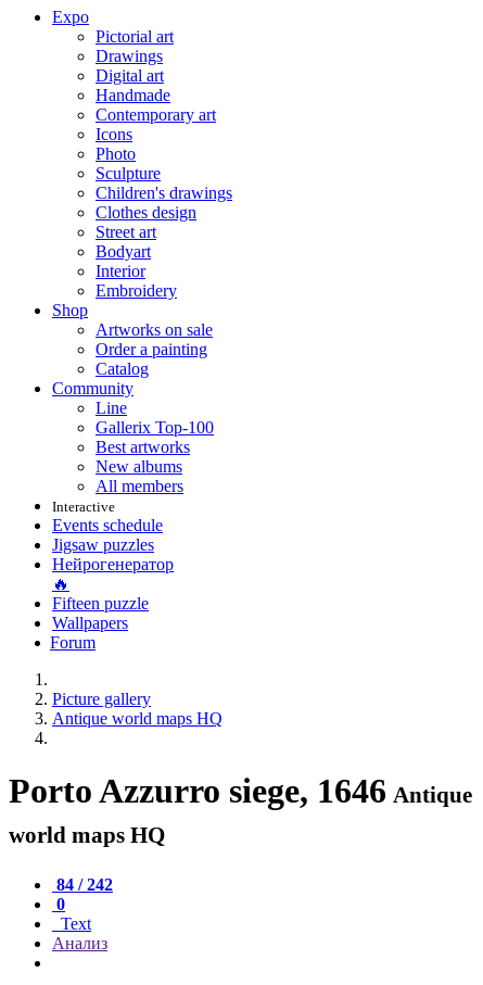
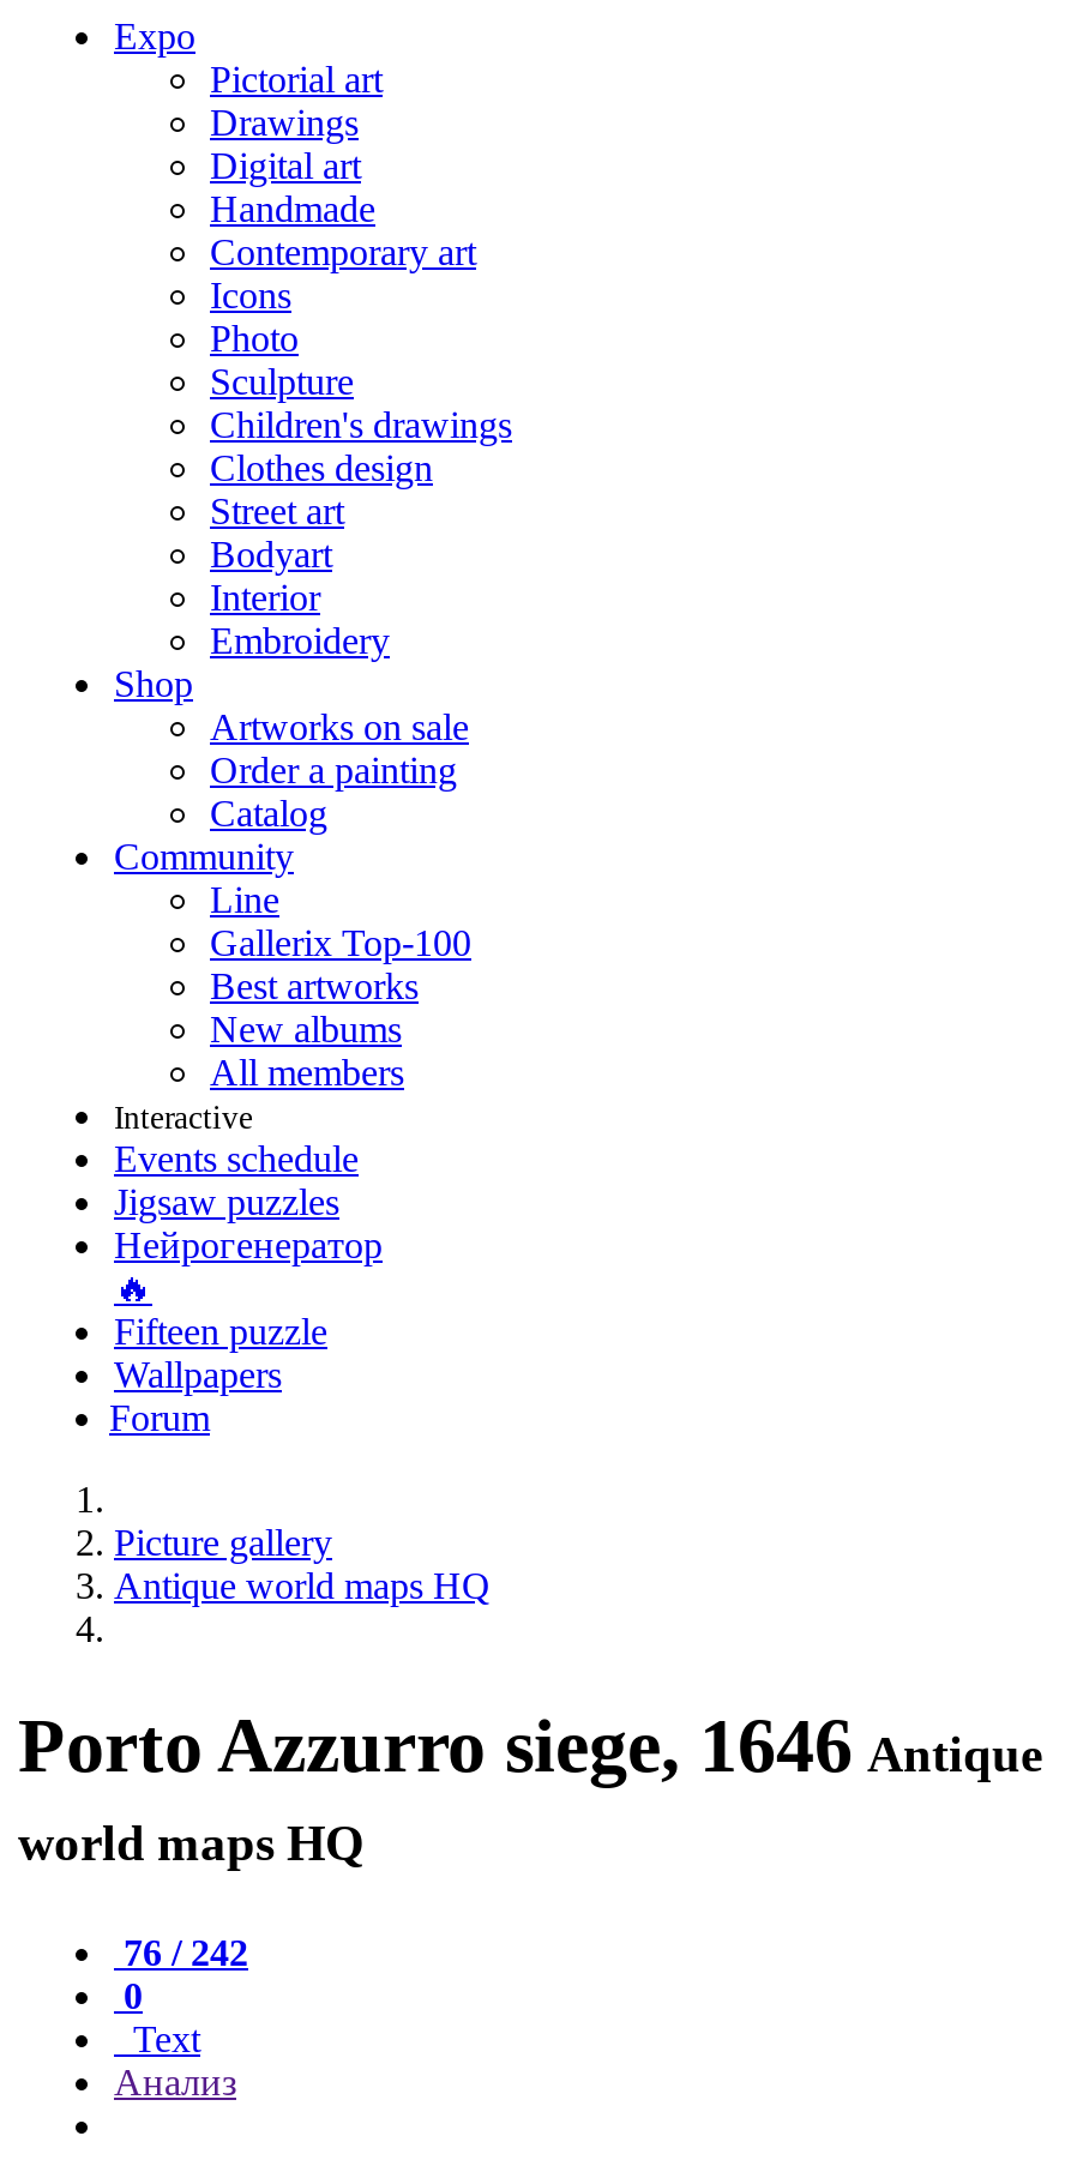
[56,875,113,894] 84 / 242 -> [124,1932,248,1973] 76 / 242

